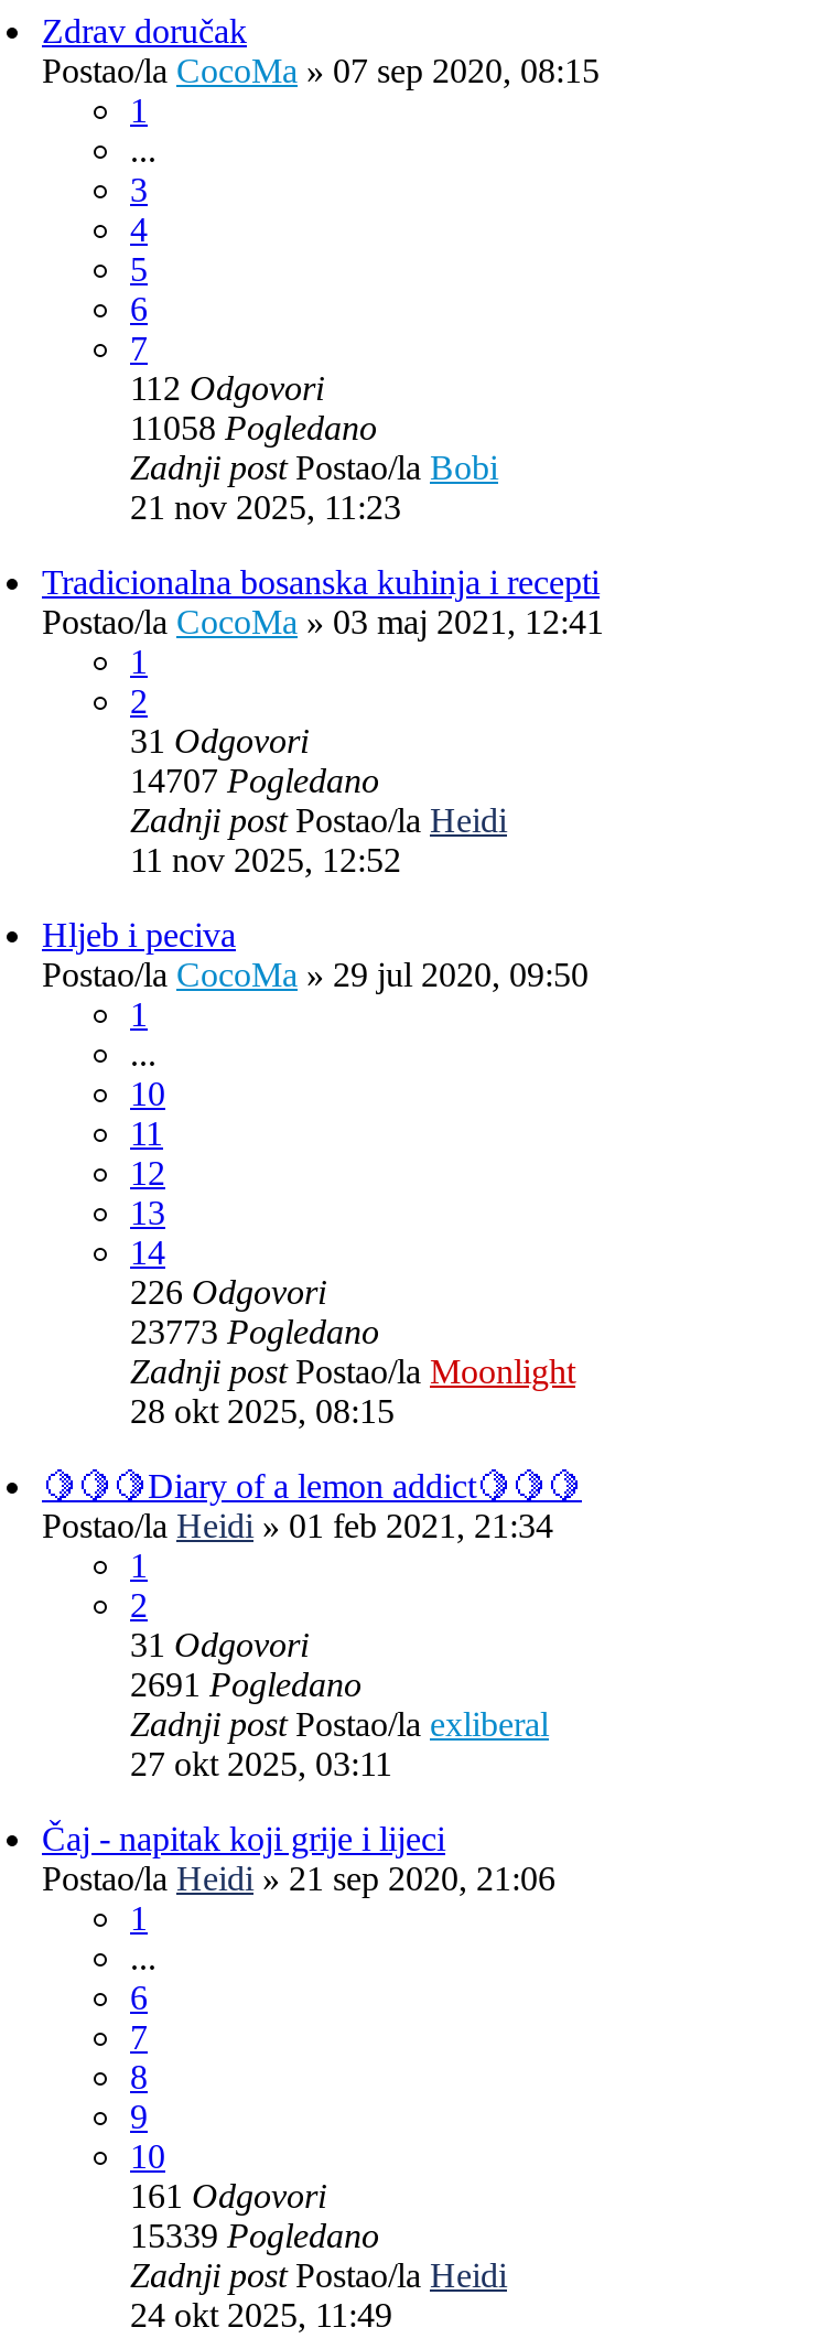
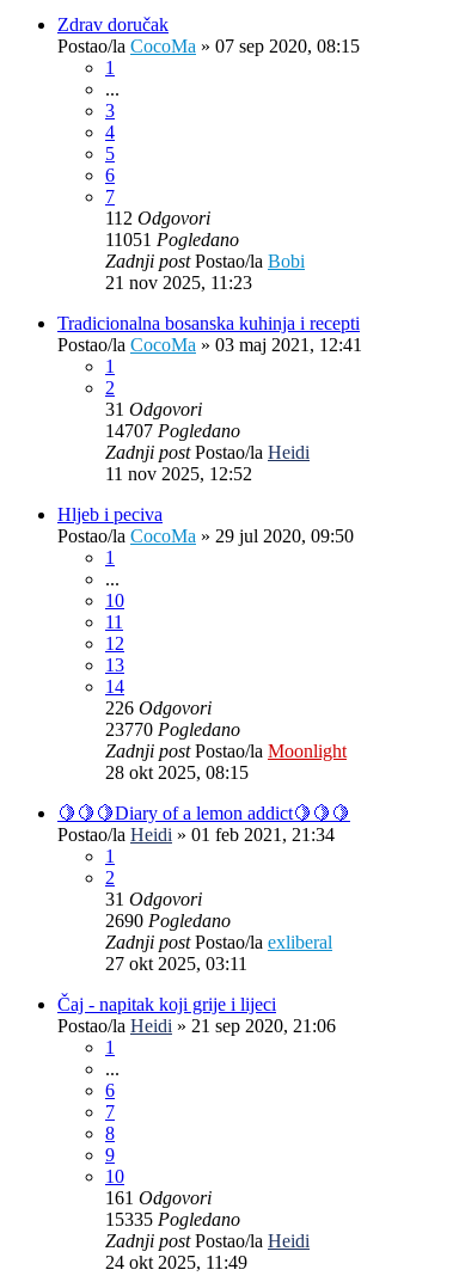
[130,409,377,446] 11058 Pogledano -> [105,229,239,250] 11051 Pogledano
[130,1313,379,1350] 23773 Pogledano -> [105,719,240,739] 23770 Pogledano
[130,1665,361,1703] 2691 Pogledano -> [105,910,231,931] 2690 Pogledano
[130,2217,379,2254] 15339 Pogledano -> [105,1209,240,1229] 15335 Pogledano

